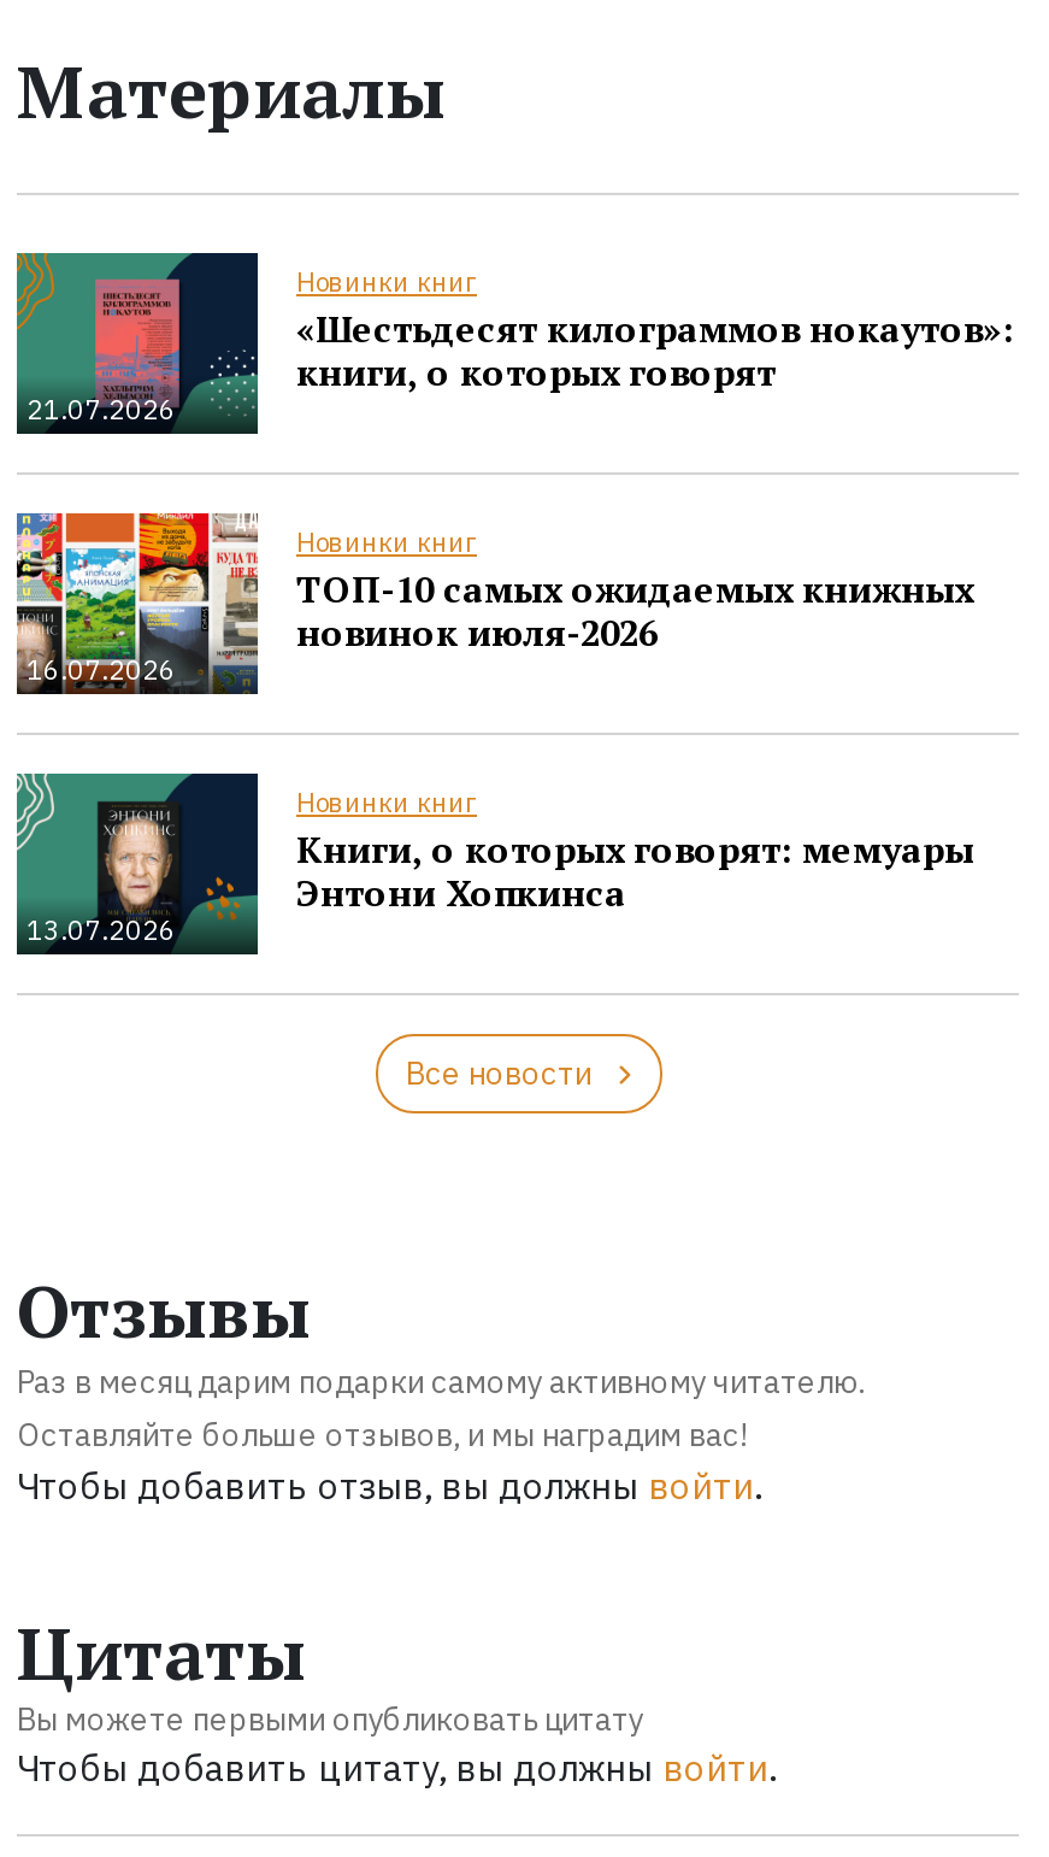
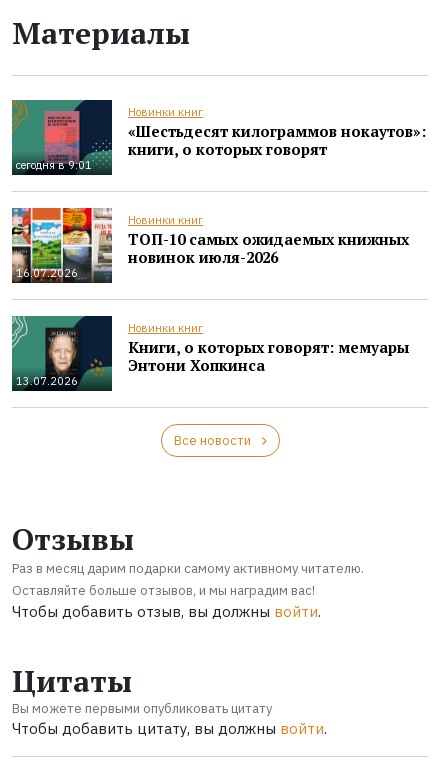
[26,392,176,426] 21.07.2026 -> [16,158,92,172] сегодня в 9:01

